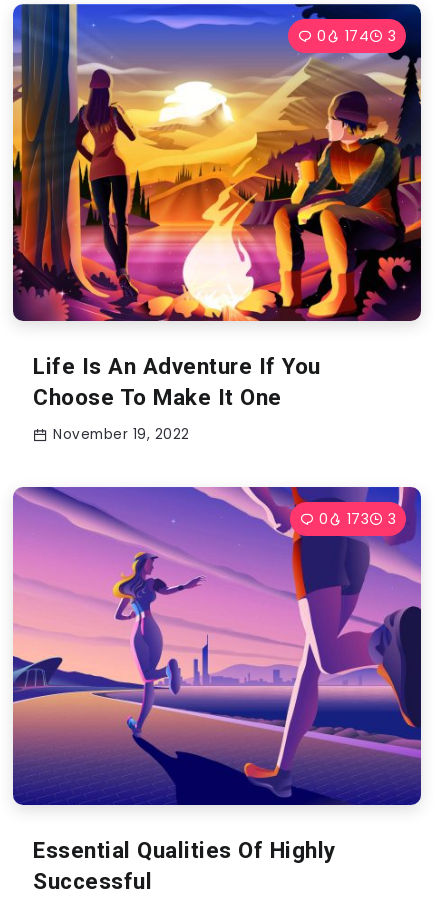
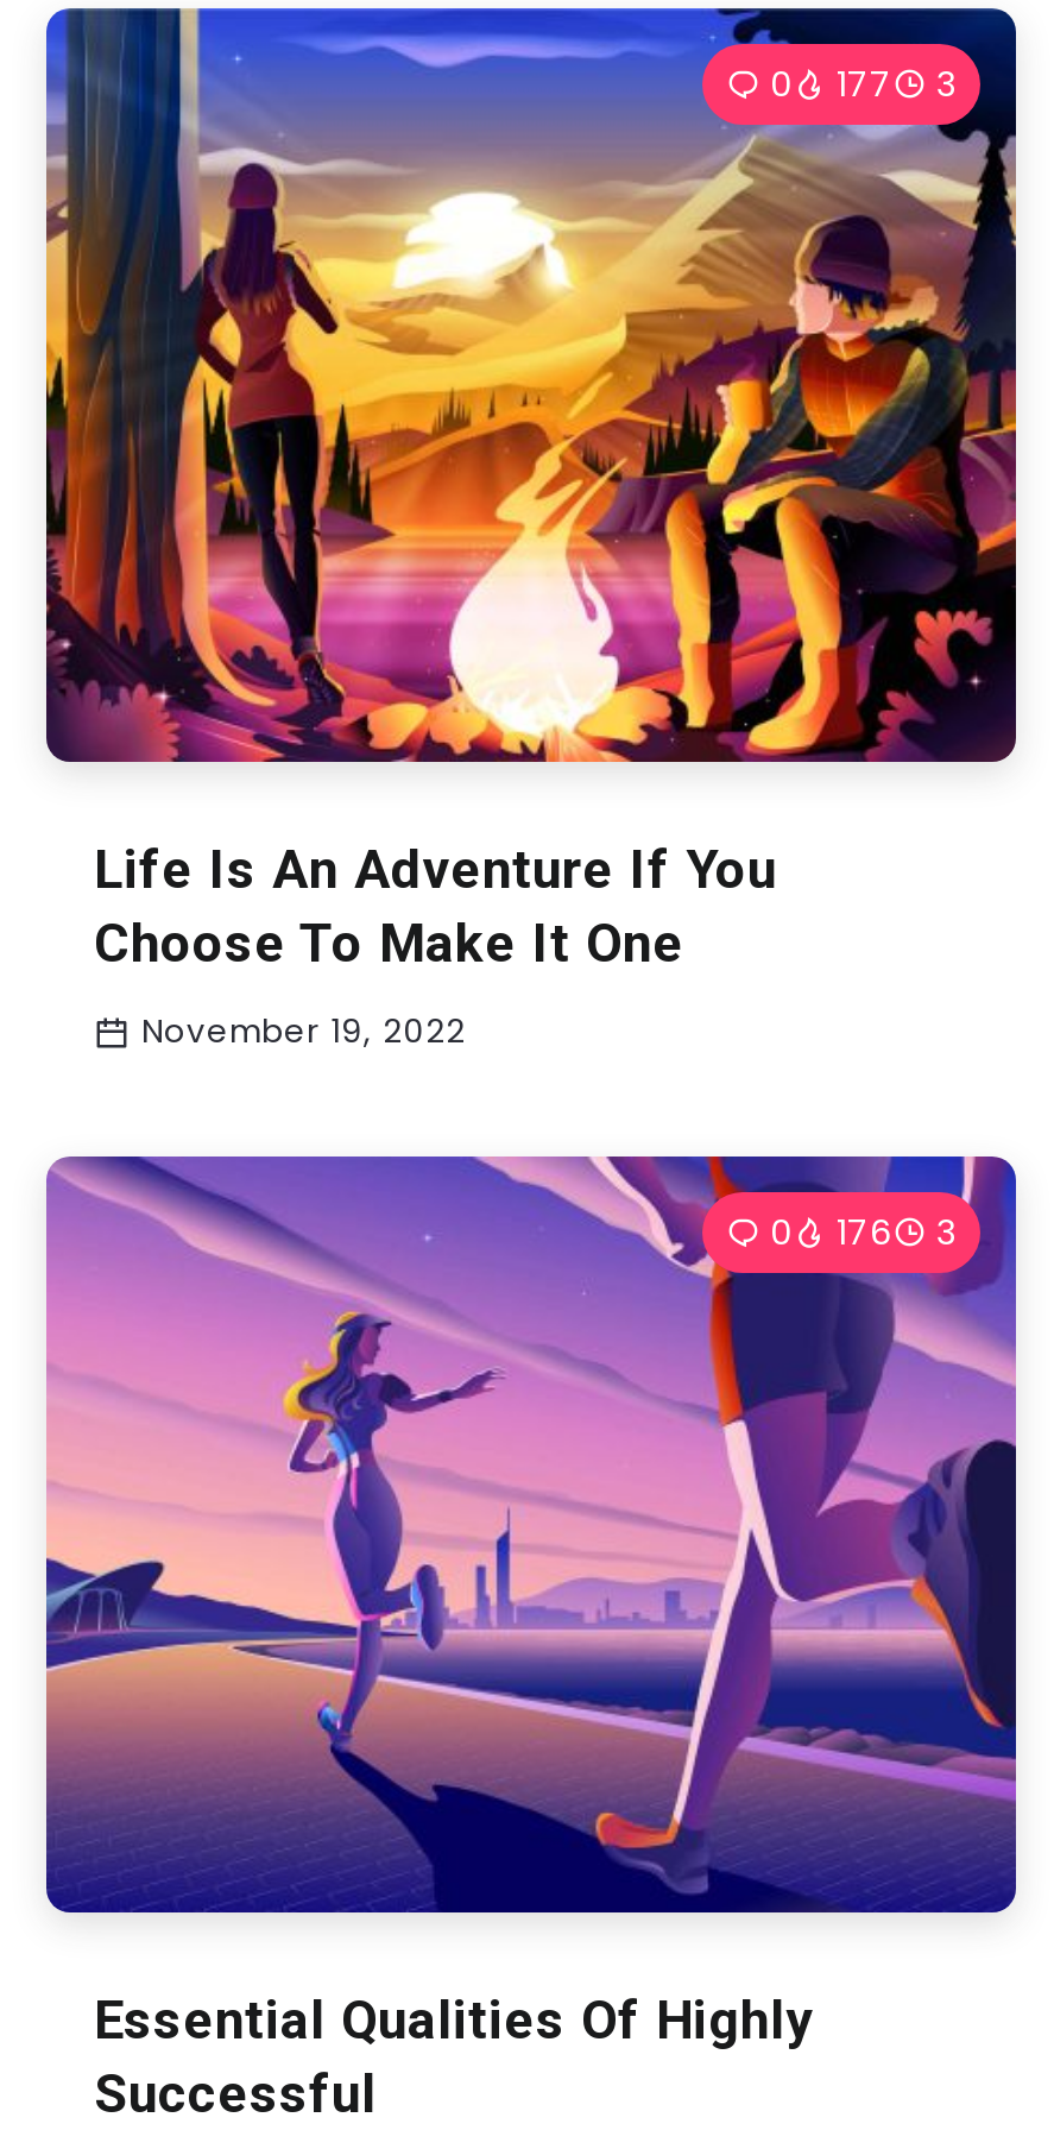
[316,26,396,46] 0 174 3 -> [770,60,957,108] 0 177 3
[318,509,396,529] 0 173 3 -> [770,1209,957,1257] 0 176 3

